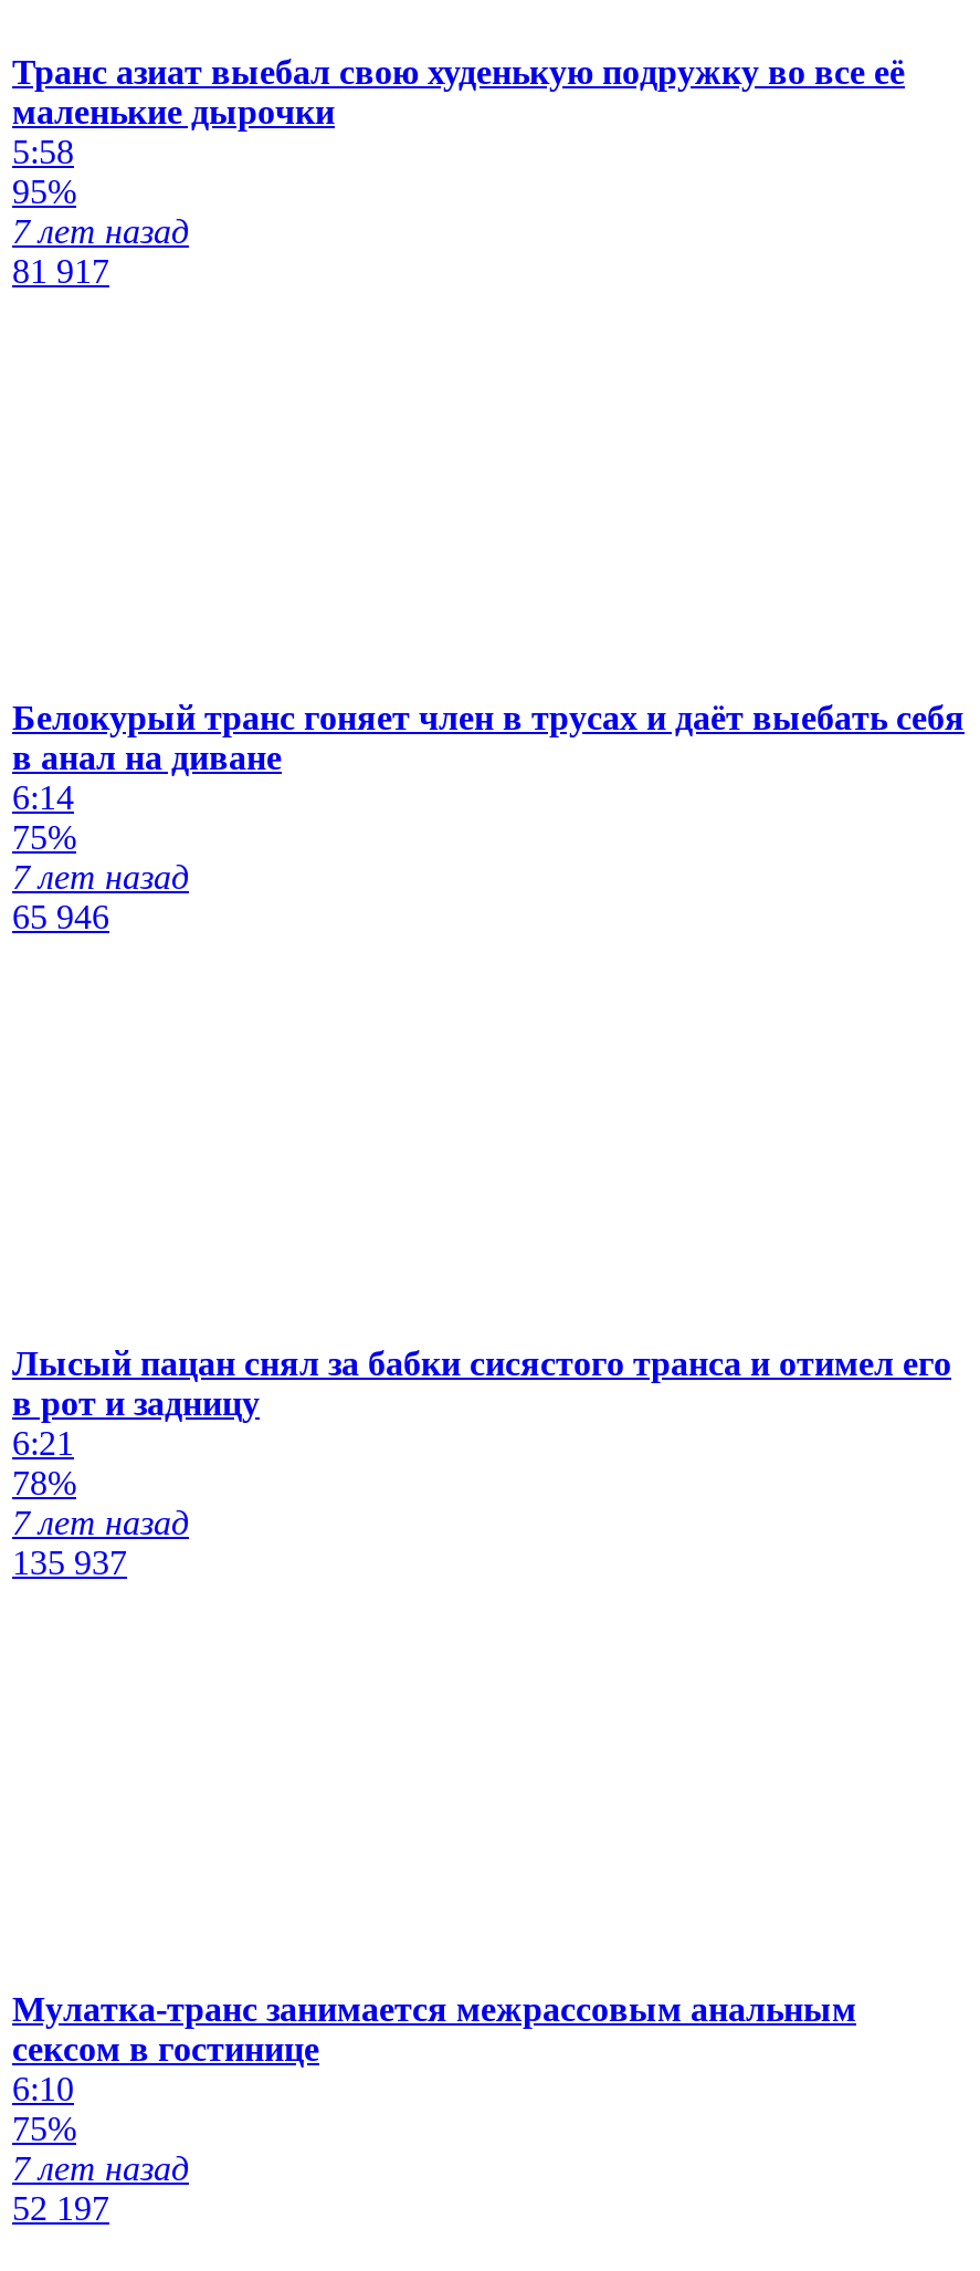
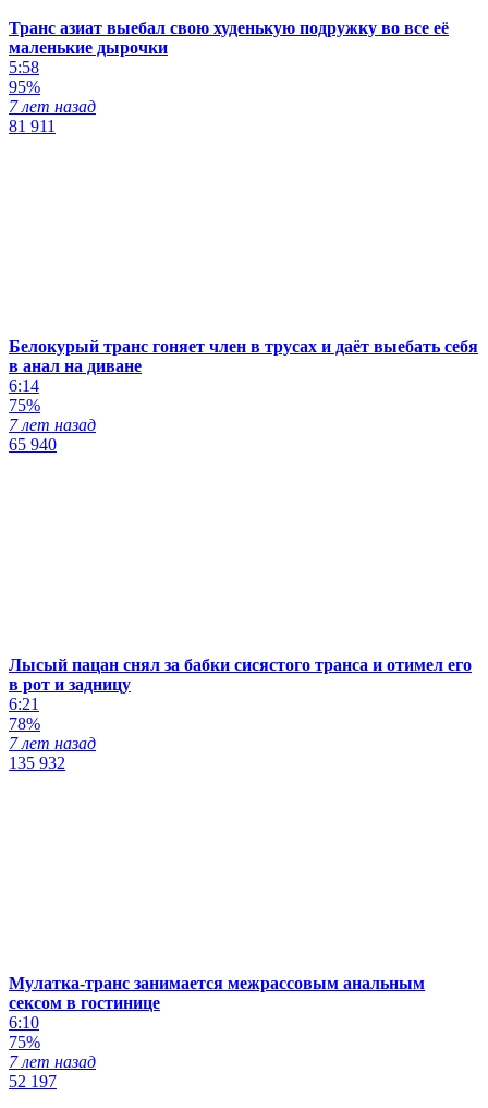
[12,252,109,289] 81 917 -> [9,117,56,135] 81 911
[12,898,109,935] 65 946 -> [9,435,57,454] 65 940
[12,1543,127,1581] 135 937 -> [9,753,65,772] 135 932

